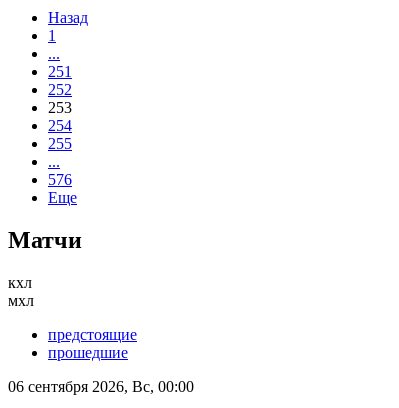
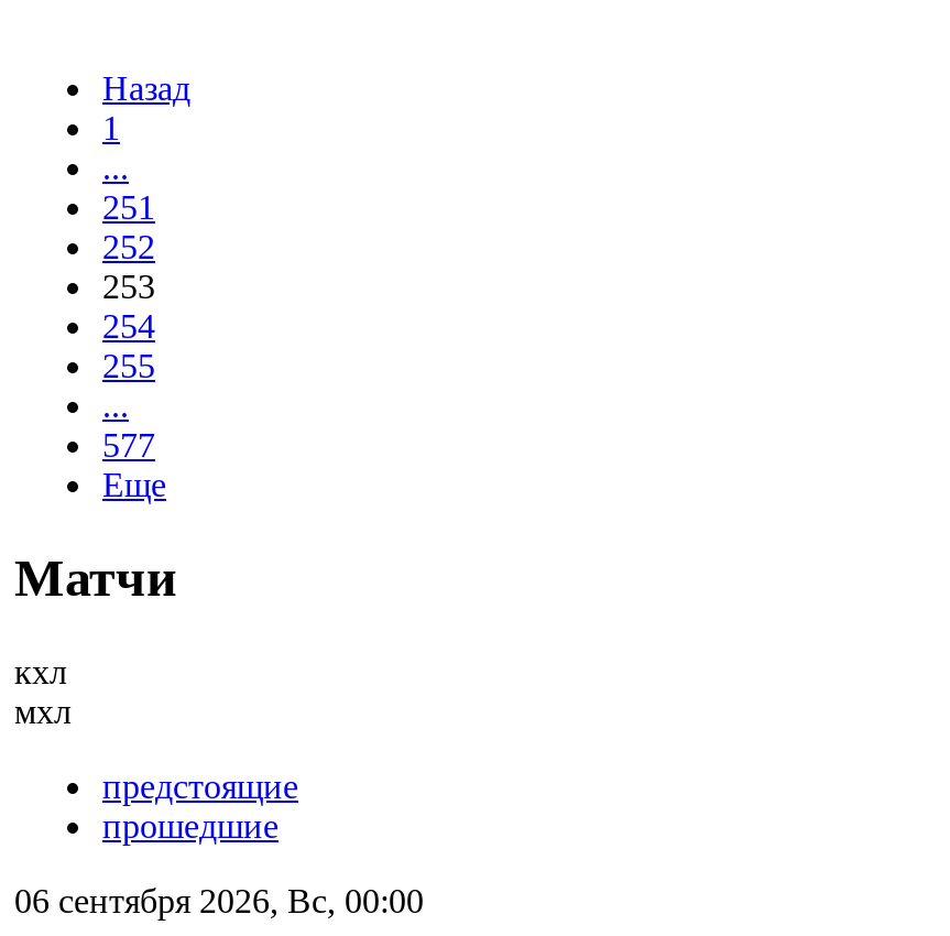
[48,171,72,188] 576 -> [102,427,155,464] 577

